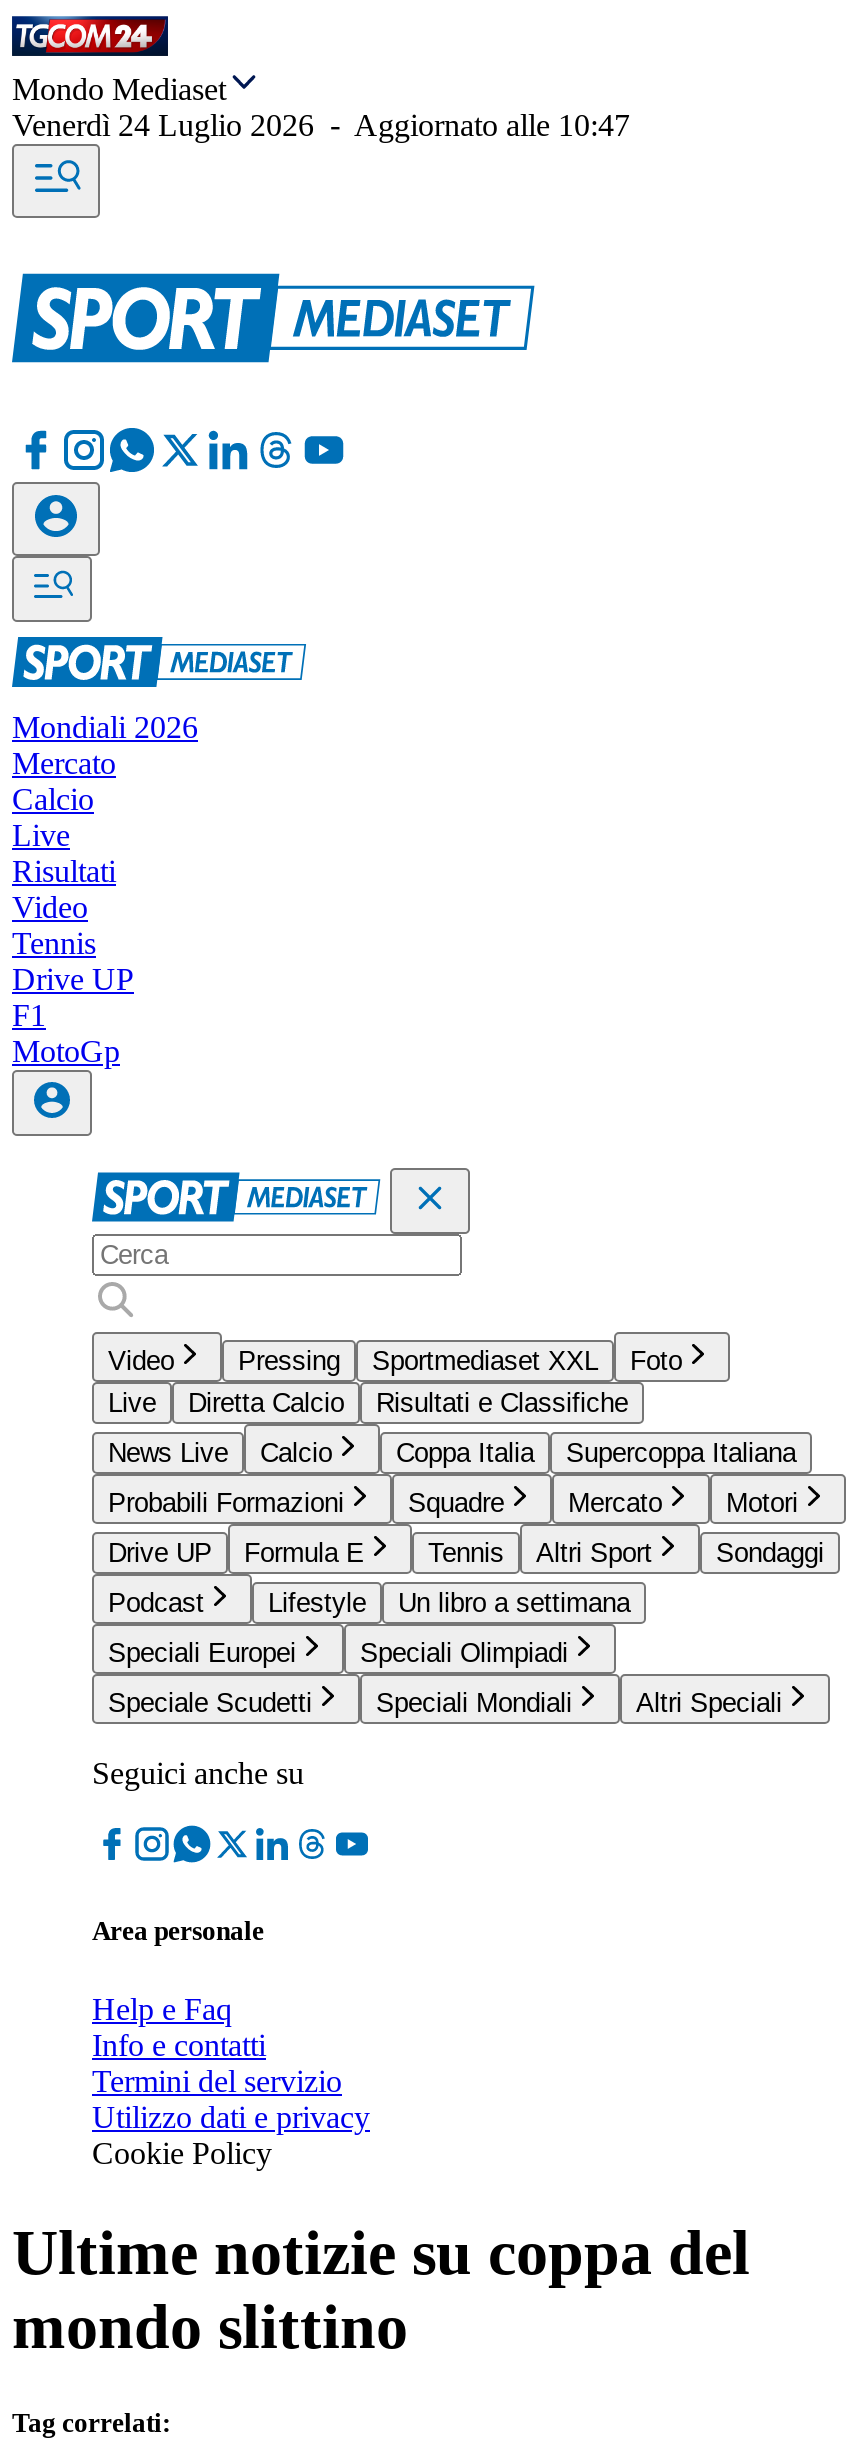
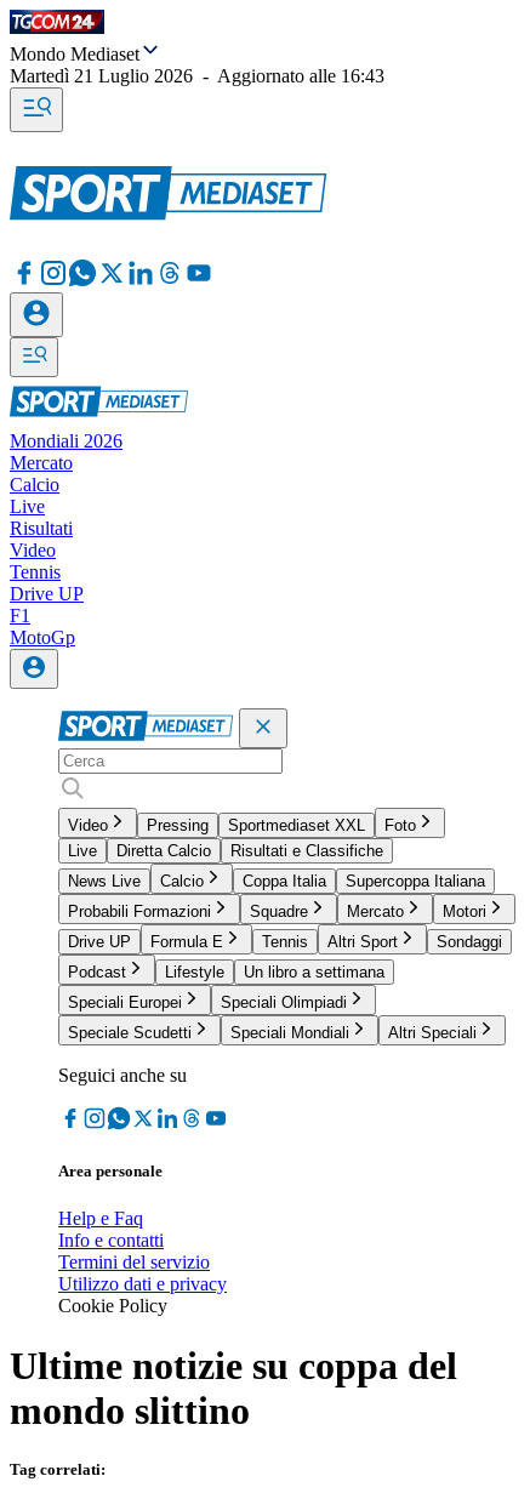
[12,108,630,142] Venerdì 24 Luglio 2026 - Aggiornato alle 10:47 -> [10,65,384,86] Martedì 21 Luglio 2026 - Aggiornato alle 16:43

